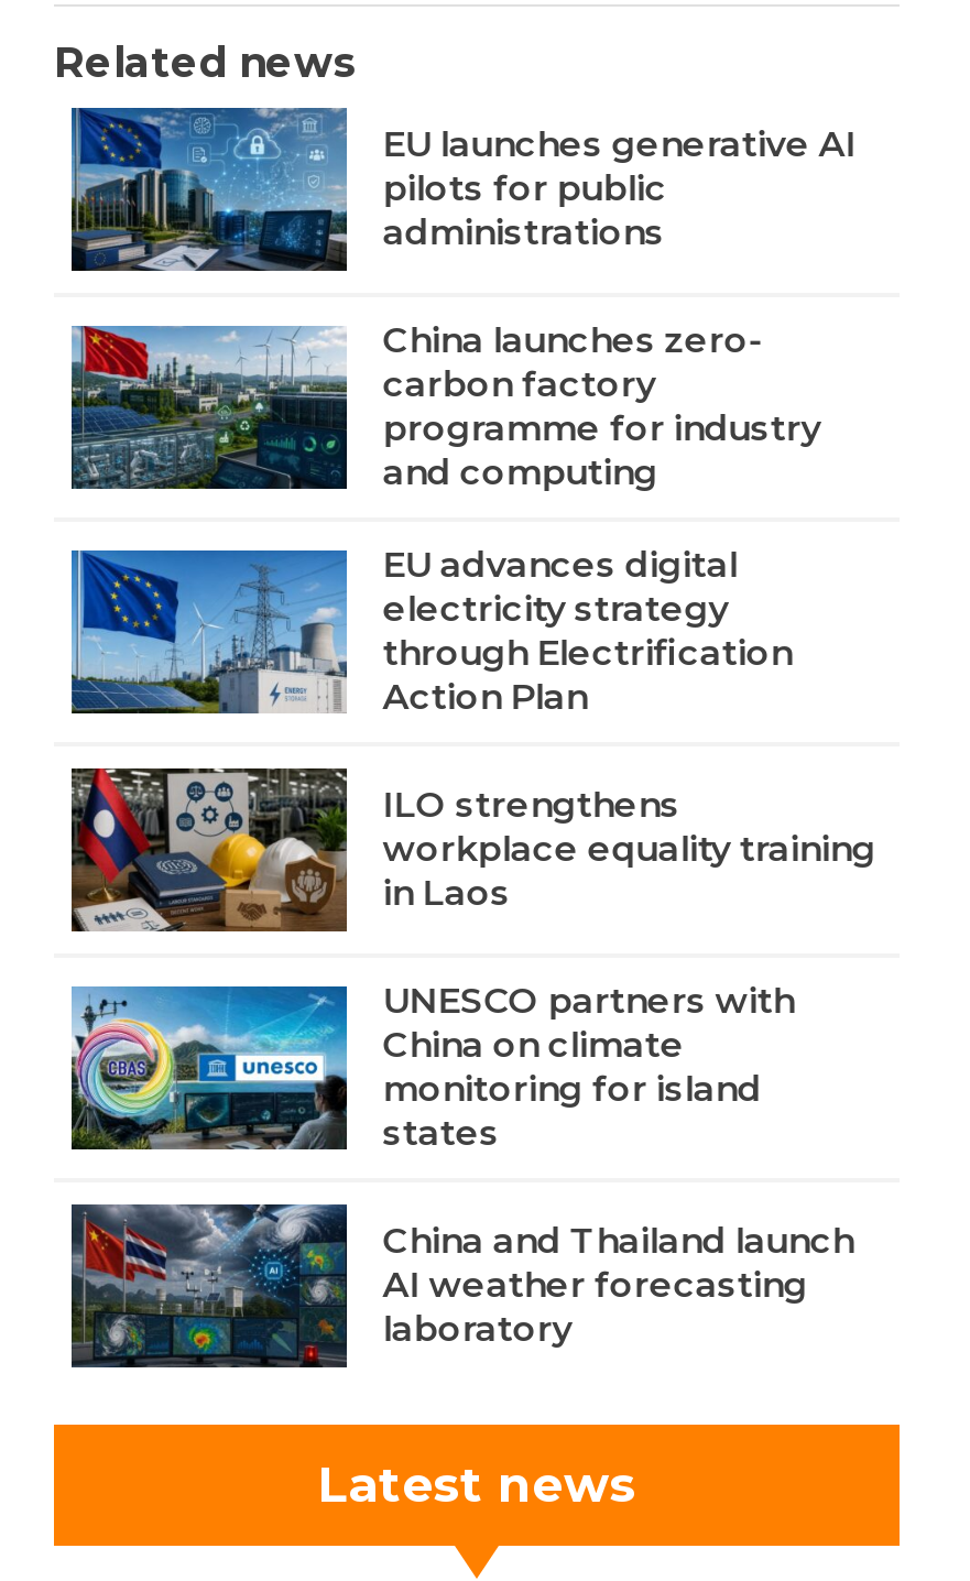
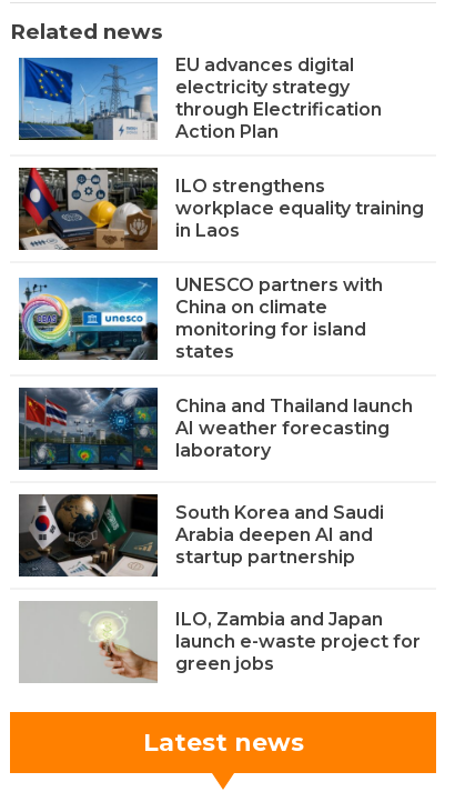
[69,106,856,493] [image] | EU launches generative AI | pilots for public | administrations | China launches zero- | carbon factory | programme for industry | and computing -> none
[72,324,349,491] [image] -> none
moved [67,544,876,1350] -> [17,55,424,461]: [image] | EU advances digital | electricity strategy | ... | AI weather forecasting | laboratory
none -> [18,493,421,674] [image] | South Korea and Saudi | Arabia deepen AI and | startup partnership | ILO, Zambia and Japan | launch e-waste project for | green jobs
none -> [20,602,159,682] [image]

